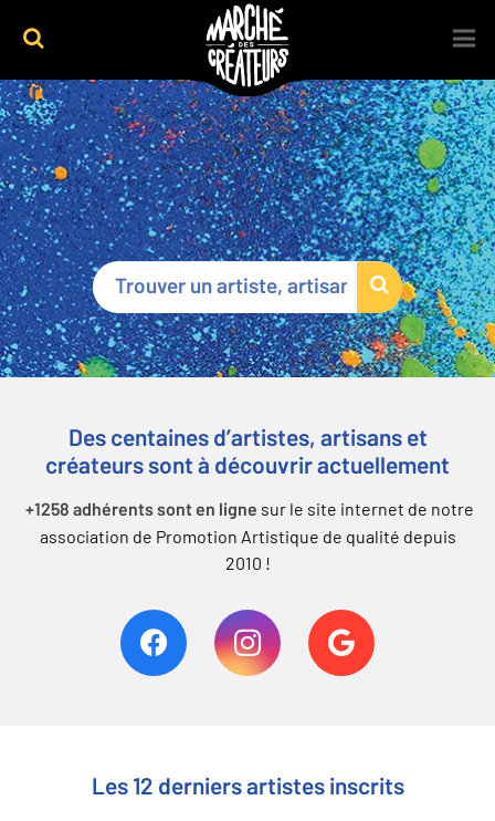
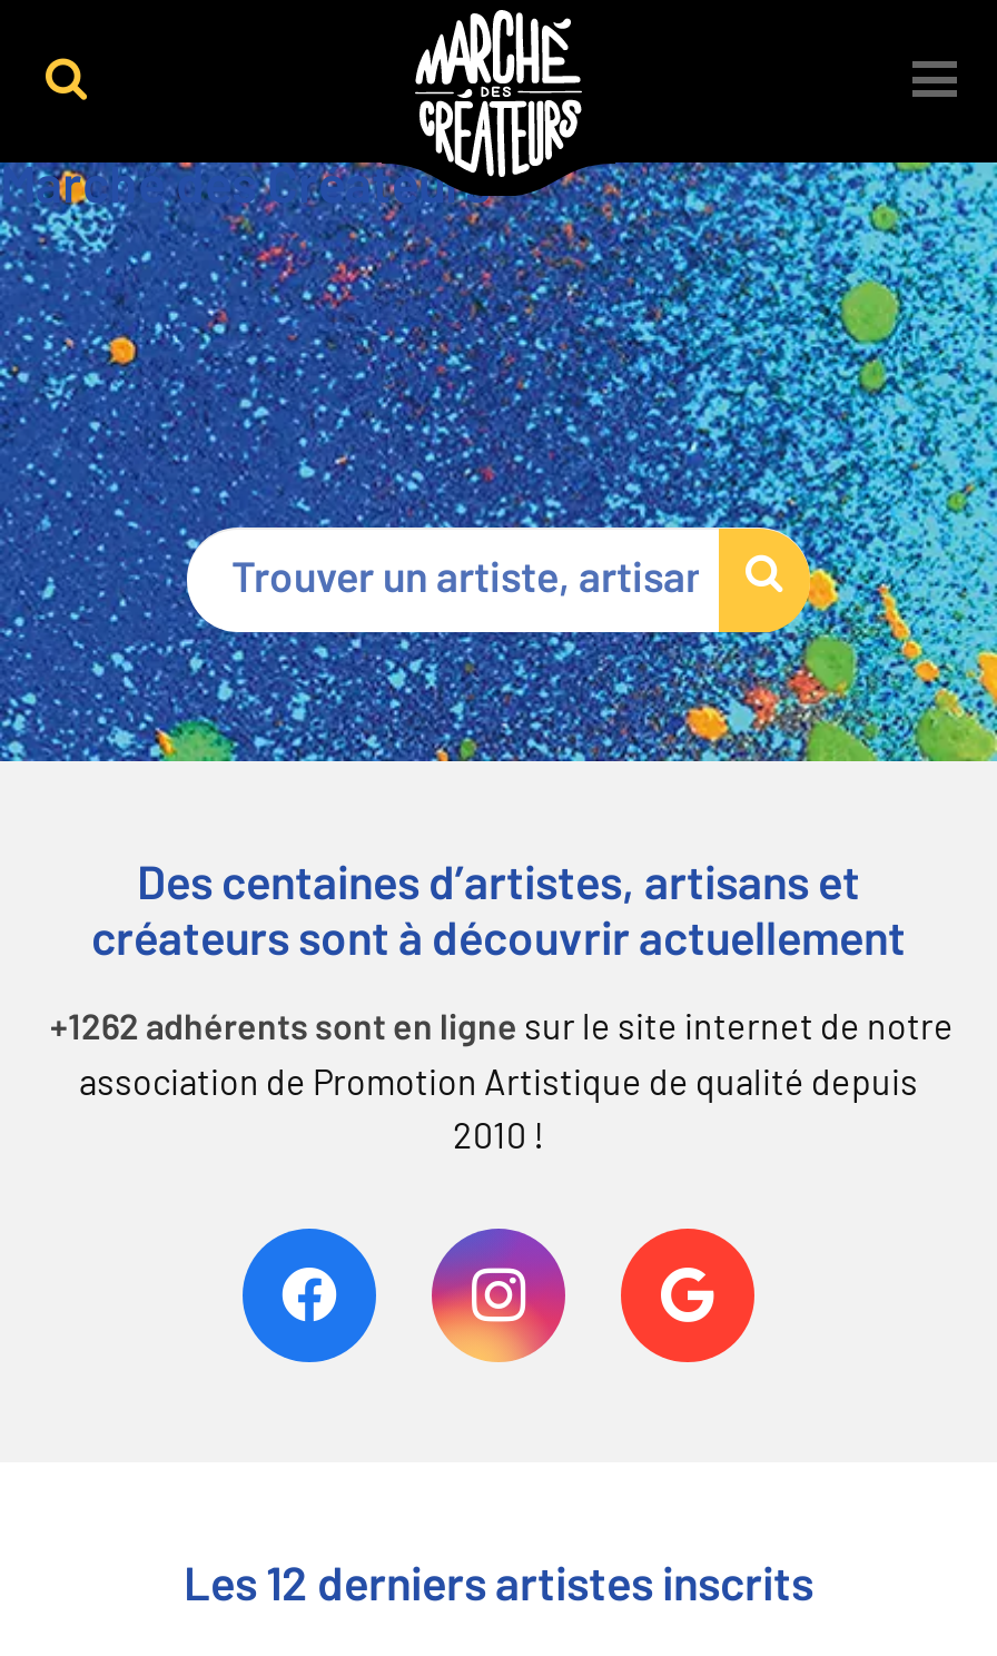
[25,499,473,518] +1258 adhérents sont en ligne sur le site internet de notre -> [50,1005,954,1045] +1262 adhérents sont en ligne sur le site internet de notre

